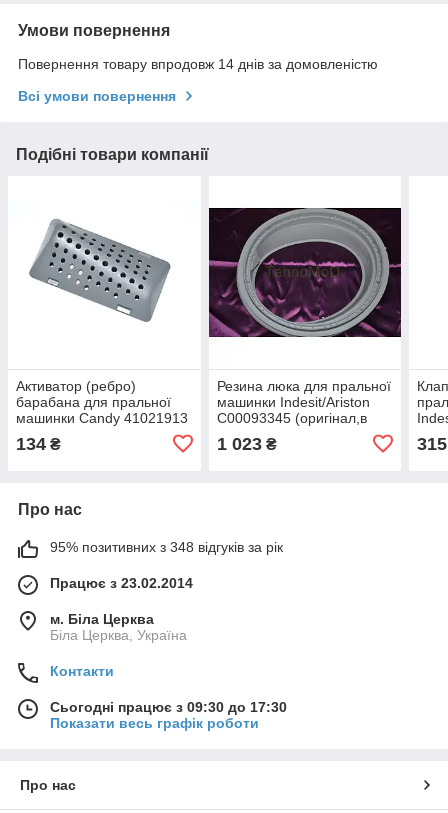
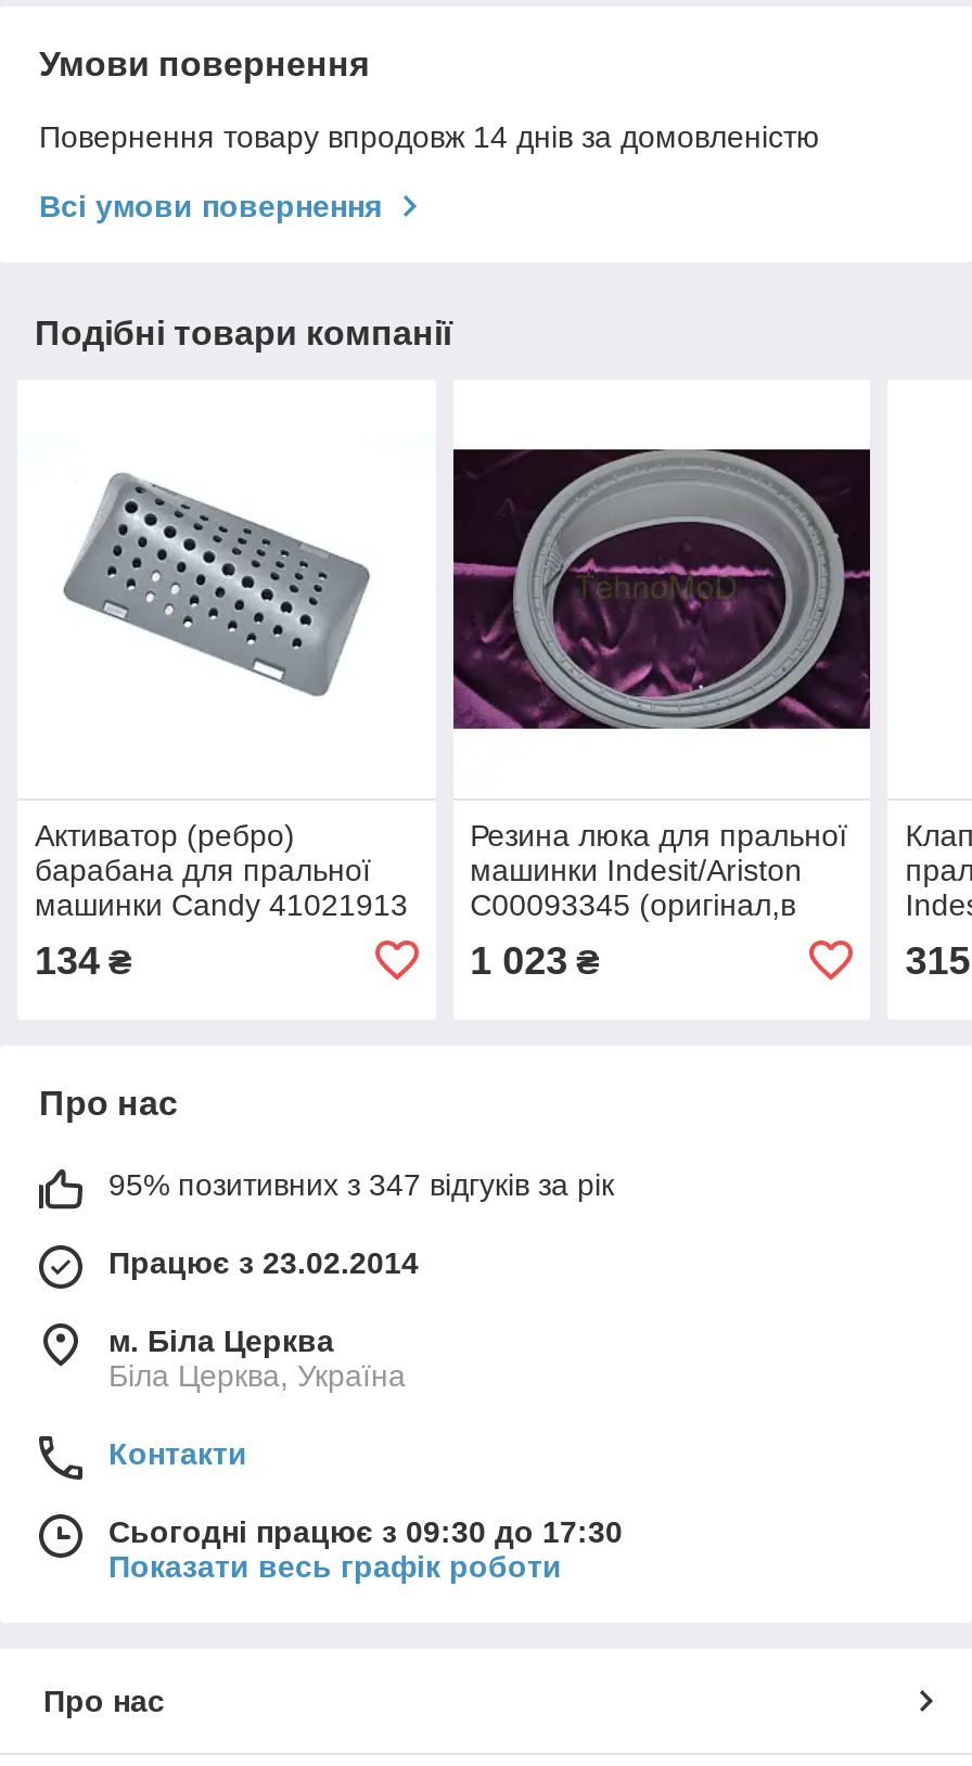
[50,539,283,555] 95% позитивних з 348 відгуків за рік -> [108,1167,614,1201] 95% позитивних з 347 відгуків за рік

